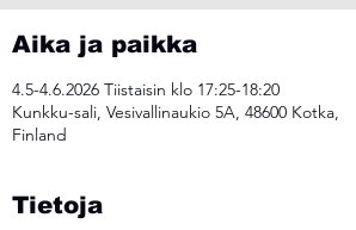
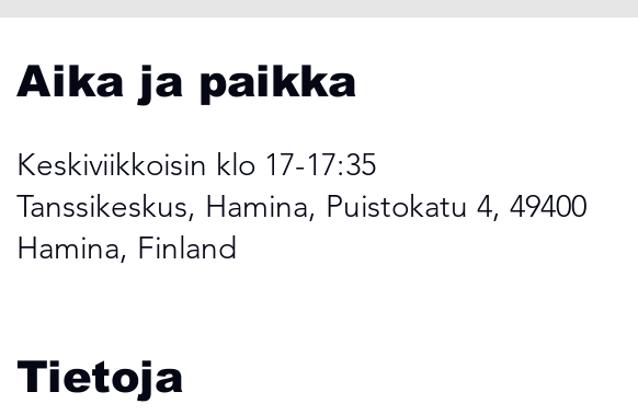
[12,79,339,145] 4.5-4.6.2026 Tiistaisin klo 17:25-18:20 | Kunkku-sali, Vesivallinaukio 5A, 48600 Kotka, | Finland -> [16,145,586,267] Keskiviikkoisin klo 17-17:35 | Tanssikeskus, Hamina, Puistokatu 4, 49400 | Hamina, Finland

